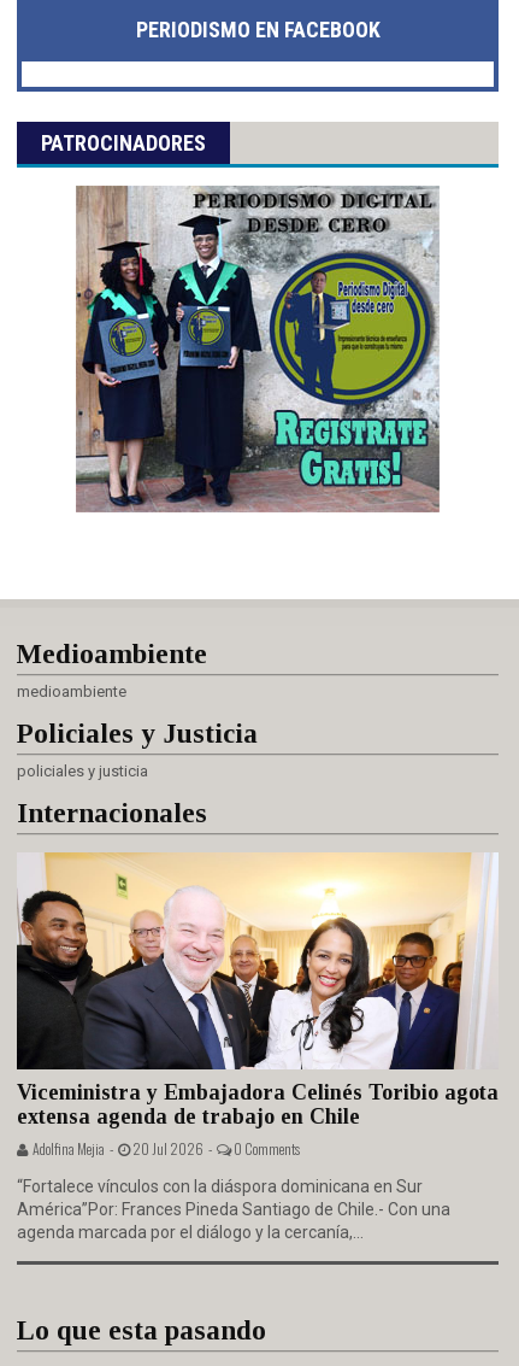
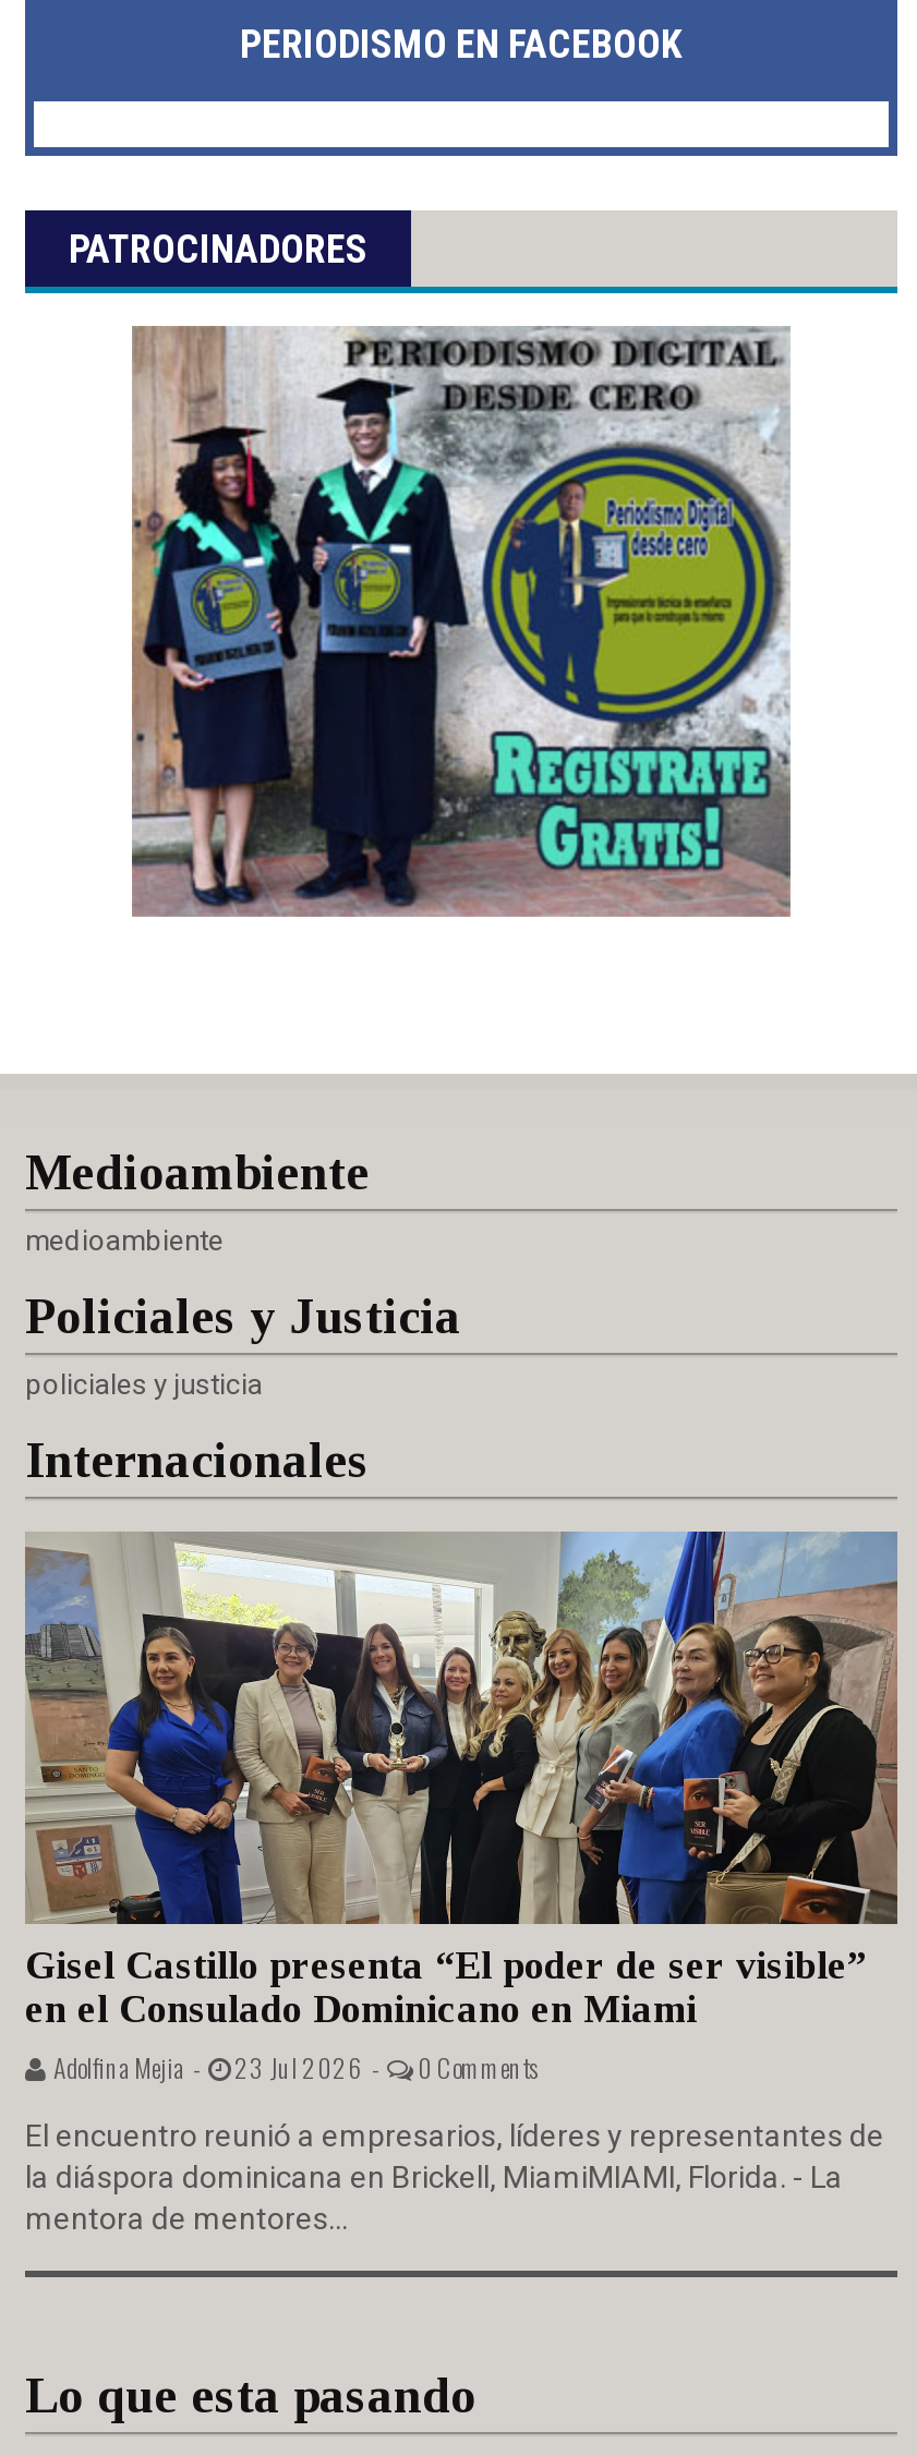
[16,852,499,1159] [image] | Viceministra y Embajadora Celinés Toribio agota | extensa agenda de trabajo en Chile | Adolfina Mejia - 20 Jul 2026 - -> [23,1529,900,2085] [image] | Gisel Castillo presenta “El poder de ser visible” | en el Consulado Dominicano en Miami | Adolfina Mejia - 23 Jul 2026 -
[17,1177,450,1242] “Fortalece vínculos con la diáspora dominicana en Sur | América”Por: Frances Pineda Santiago de Chile.- Con una | agenda marcada por el diálogo y la cercanía,... -> [25,2118,884,2236] El encuentro reunió a empresarios, líderes y representantes de | la diáspora dominicana en Brickell, MiamiMIAMI, Florida. - La | mentora de mentores...

